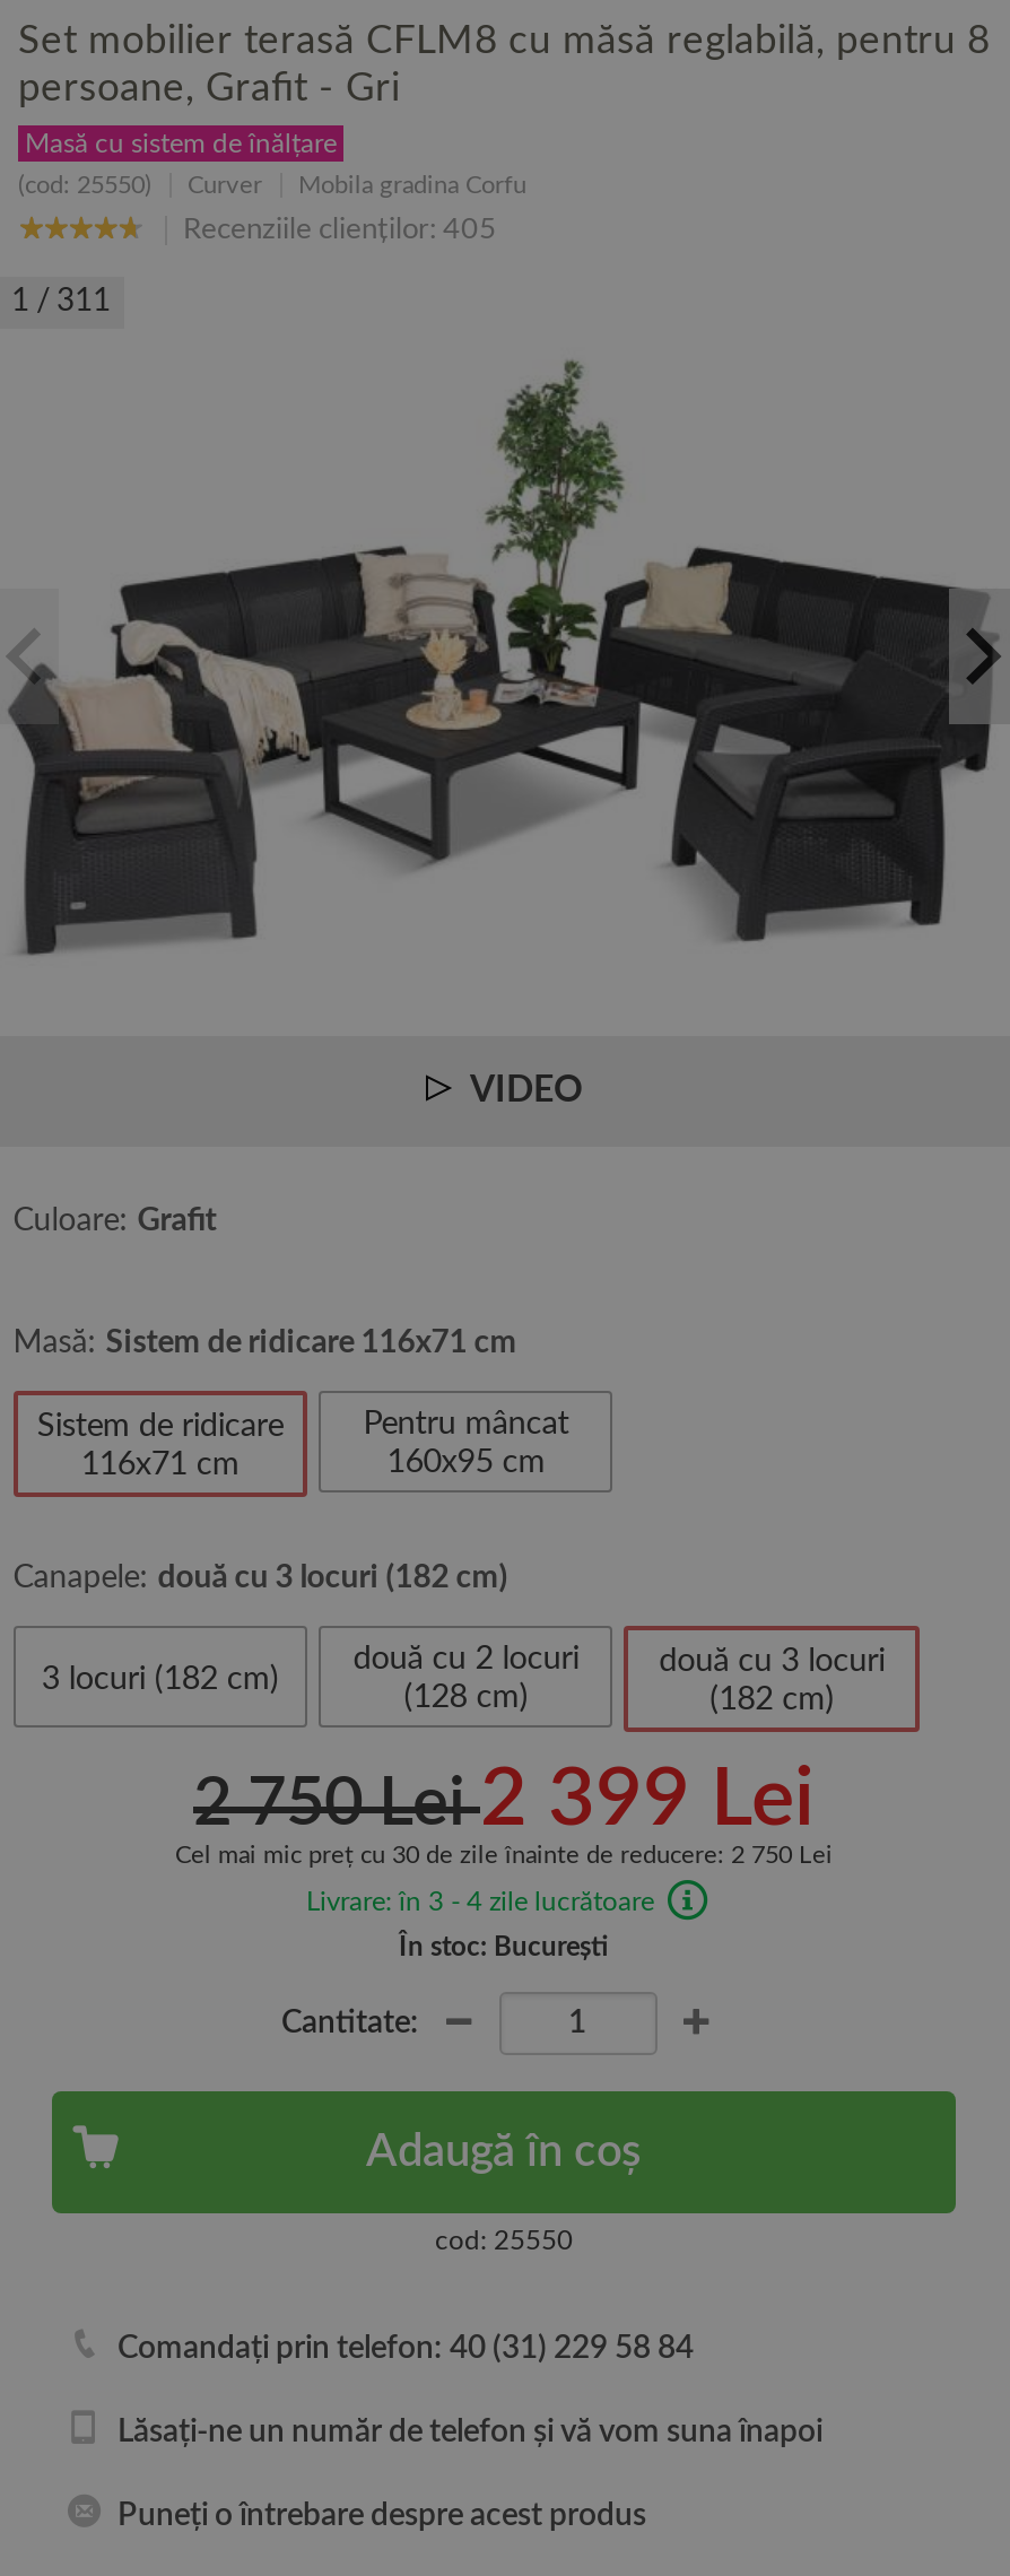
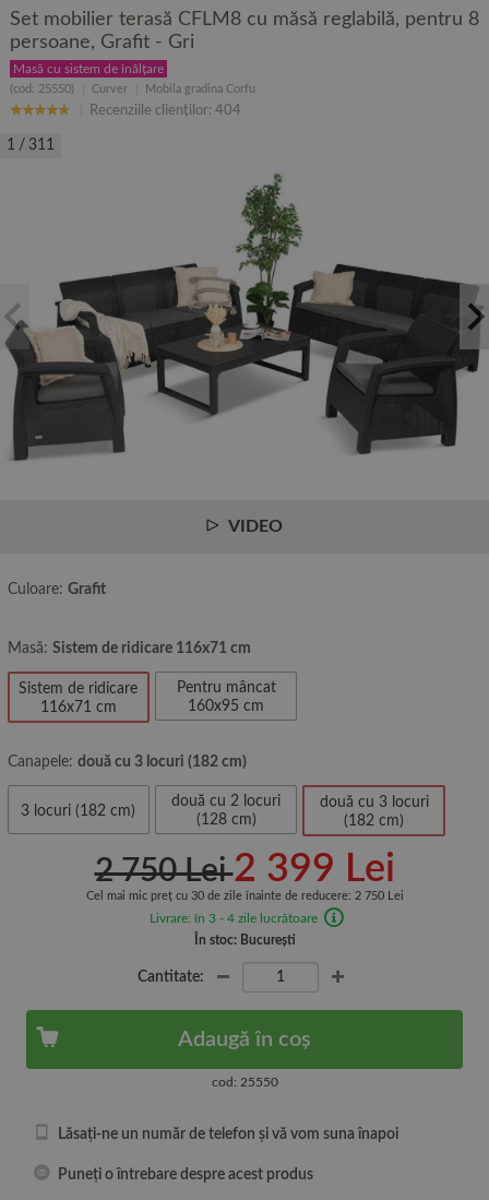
[183,217,497,246] Recenziile clienților: 405 -> [90,104,241,118] Recenziile clienților: 404
[117,2334,694,2365] Comandați prin telefon: 40 (31) 229 58 84 -> none

